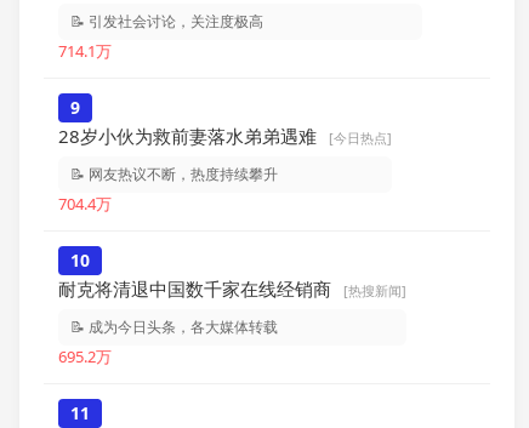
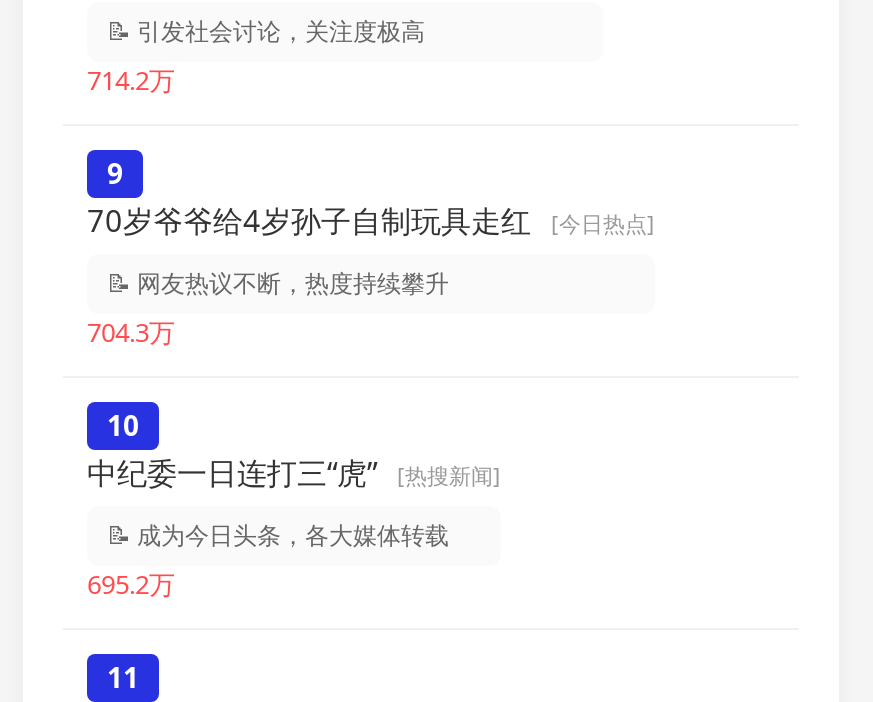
[58,40,112,62] 714.1万 -> [87,62,175,98] 714.2万
[58,124,392,148] 28岁小伙为救前妻落水弟弟遇难 [今日热点] -> [87,200,655,240] 70岁爷爷给4岁孙子自制玩具走红 [今日热点]
[58,193,112,215] 704.4万 -> [87,314,175,350] 704.3万
[58,276,406,301] 耐克将清退中国数千家在线经销商 [热搜新闻] -> [87,452,501,492] 中纪委一日连打三“虎” [热搜新闻]

